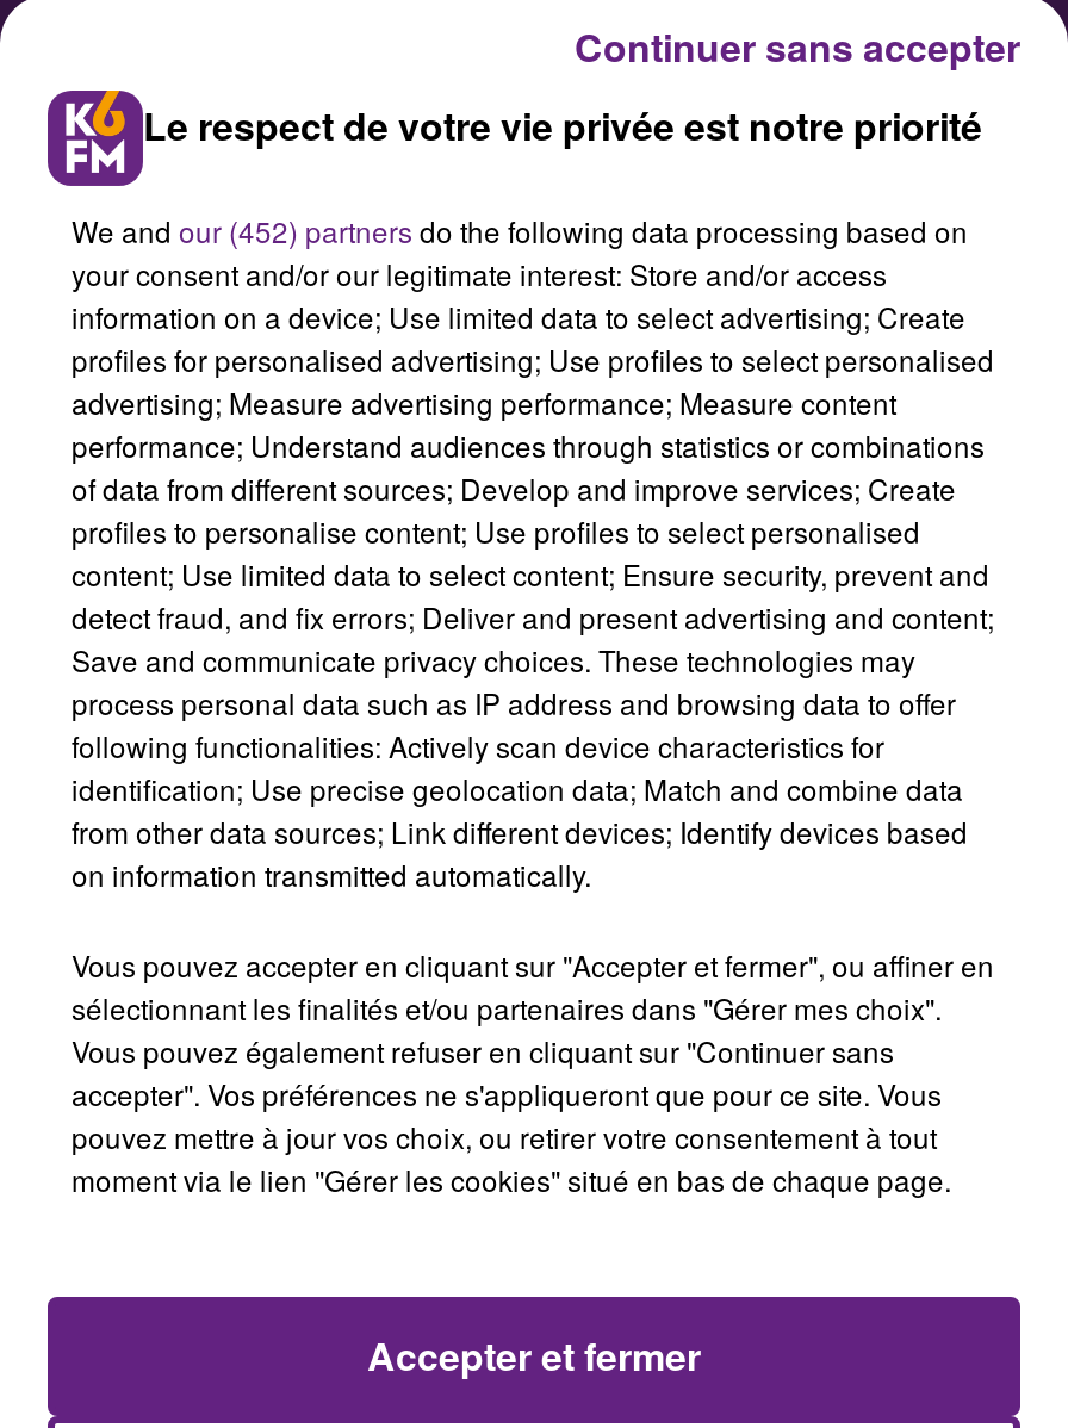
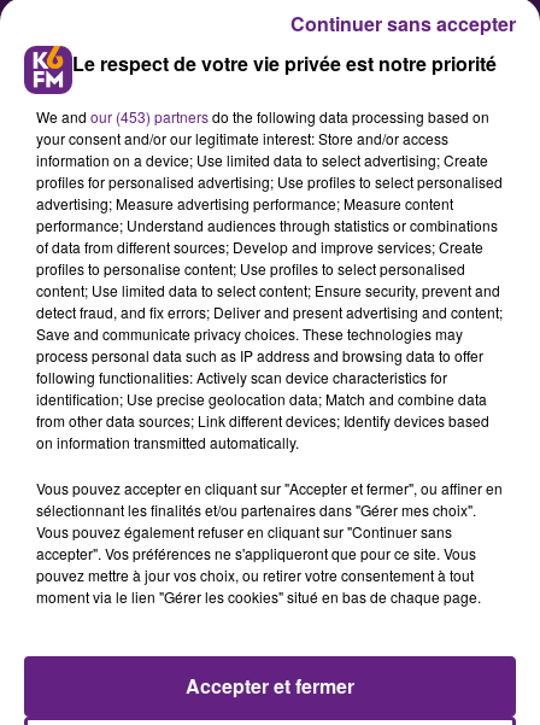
[72,210,968,250] We and our (452) partners do the following data processing based on -> [36,106,489,127] We and our (453) partners do the following data processing based on

